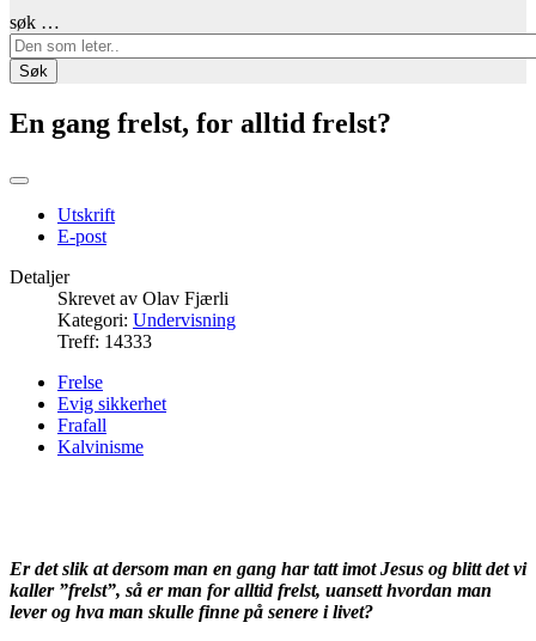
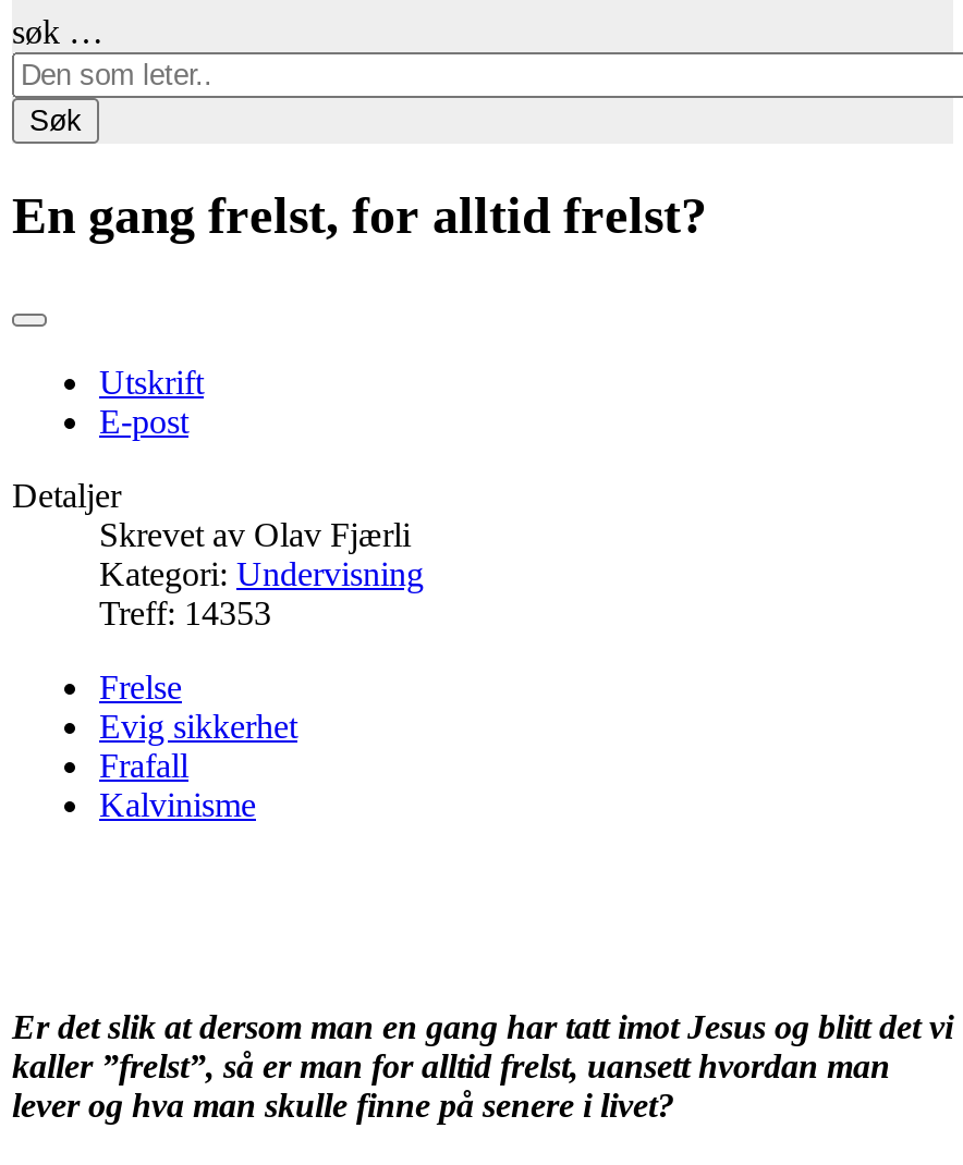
[57,331,152,351] Treff: 14333 -> [99,594,271,631] Treff: 14353

